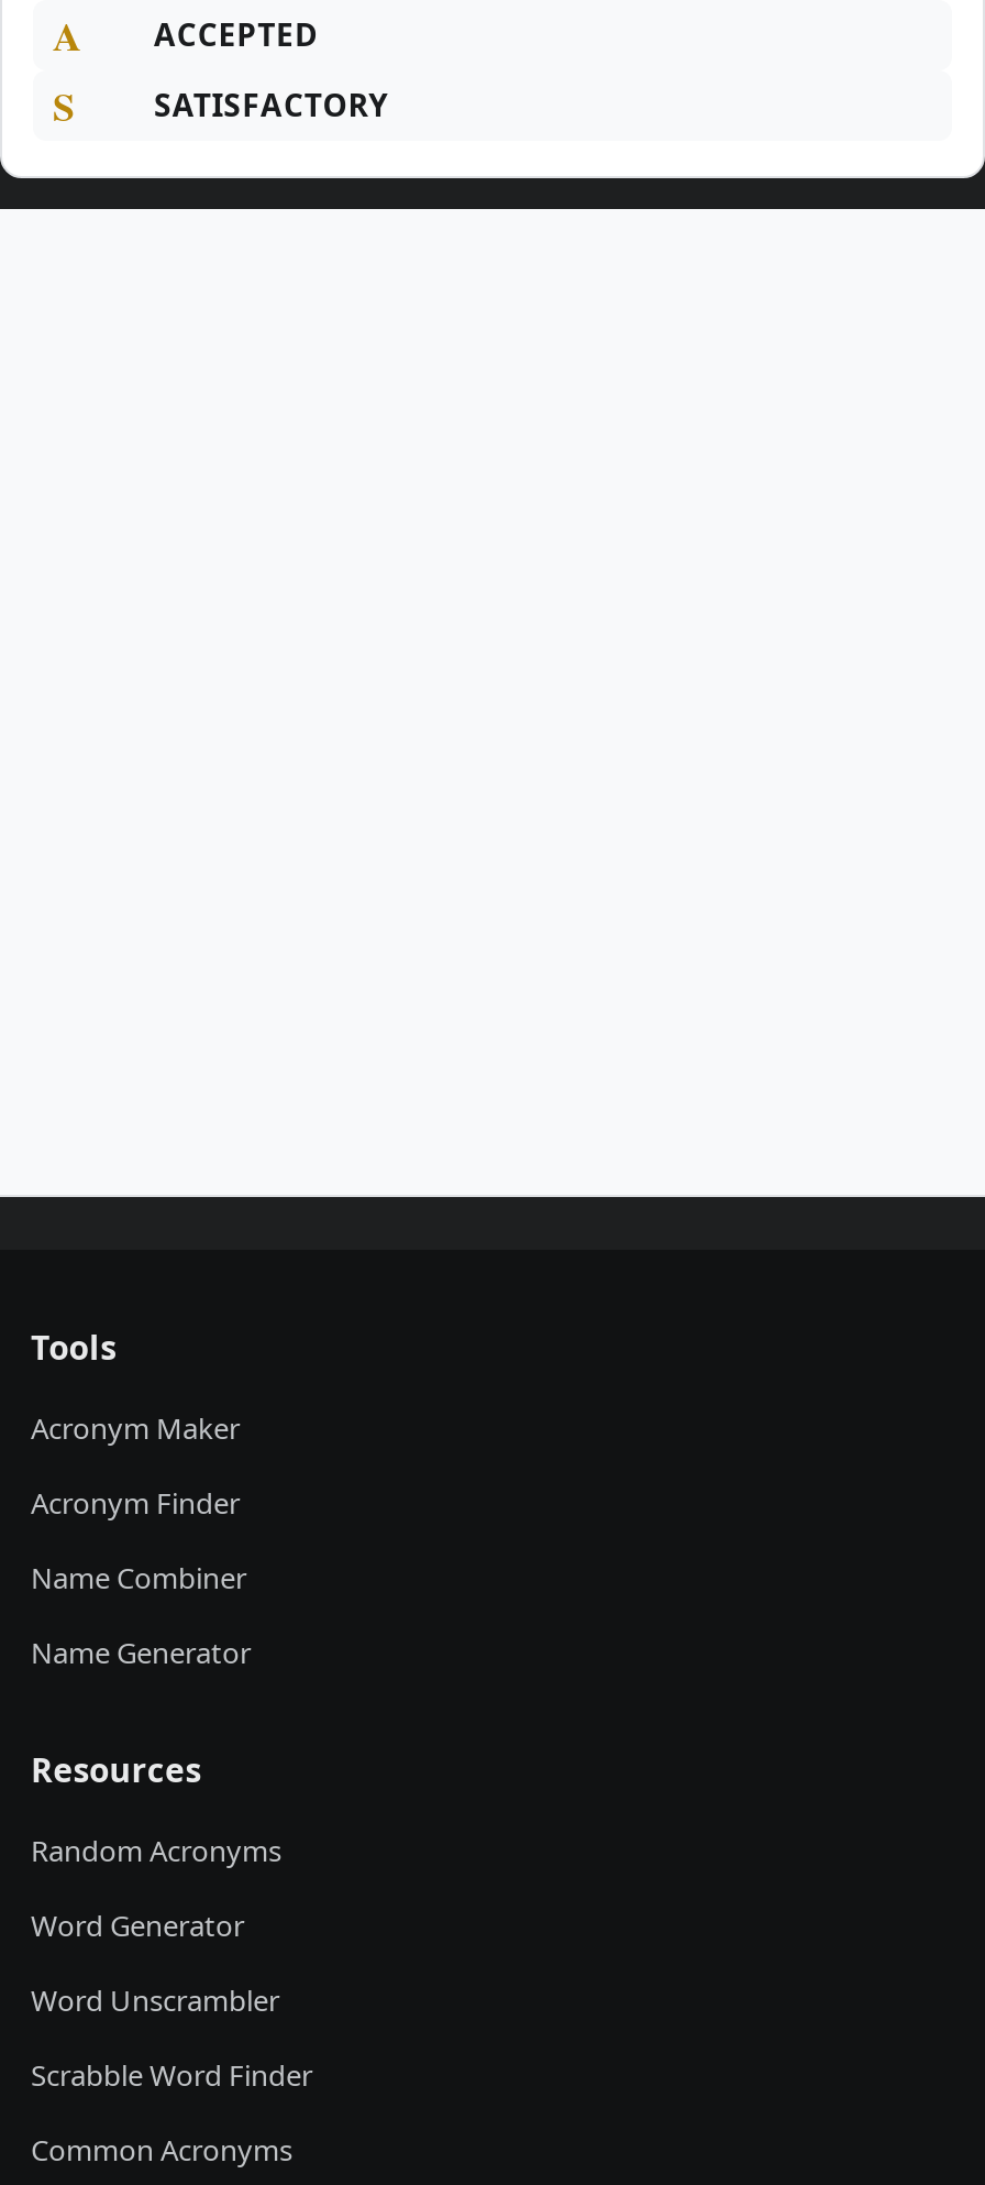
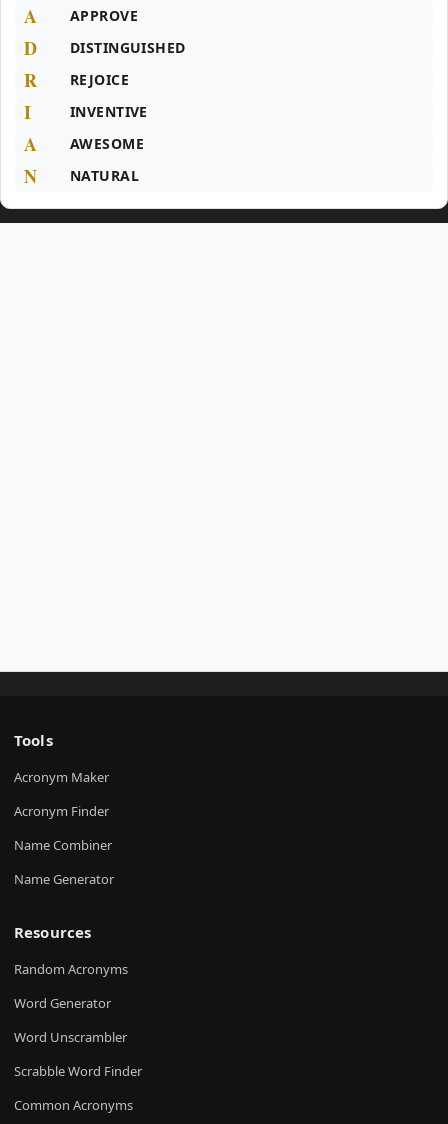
[53,13,389,134] ACCEPTED | S | SATISFACTORY -> [24,6,185,189] APPROVE | D | DISTINGUISHED | R | REJOICE | I | INVENTIVE | A | AWESOME | N | NATURAL

